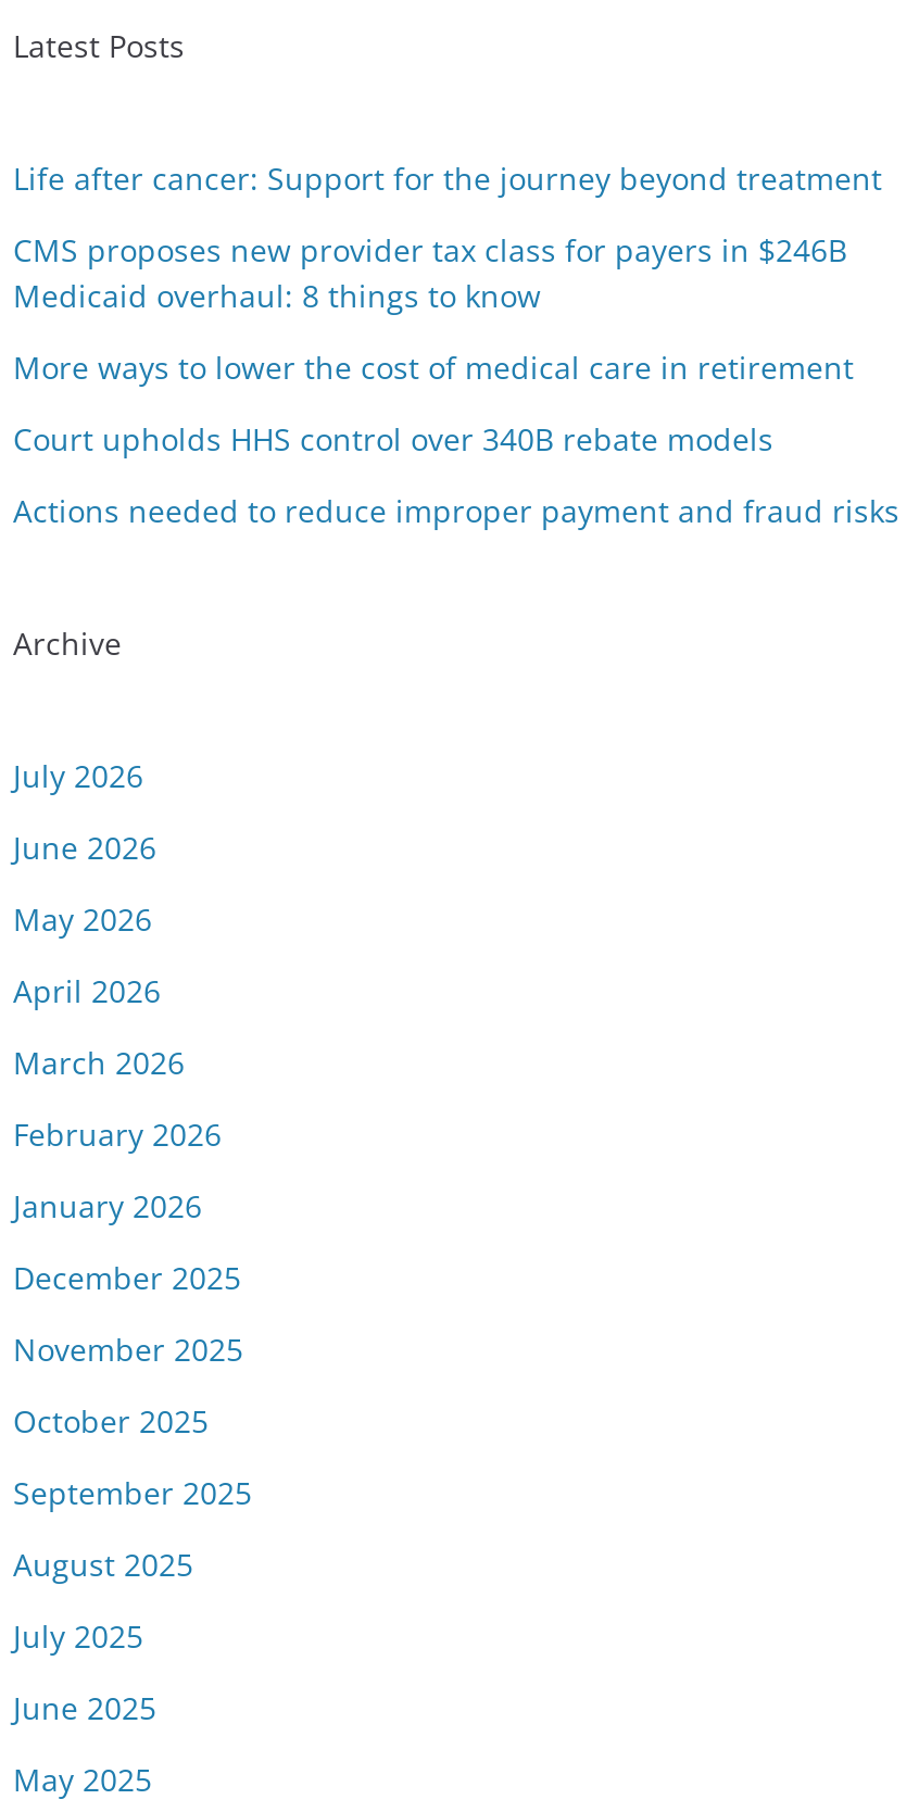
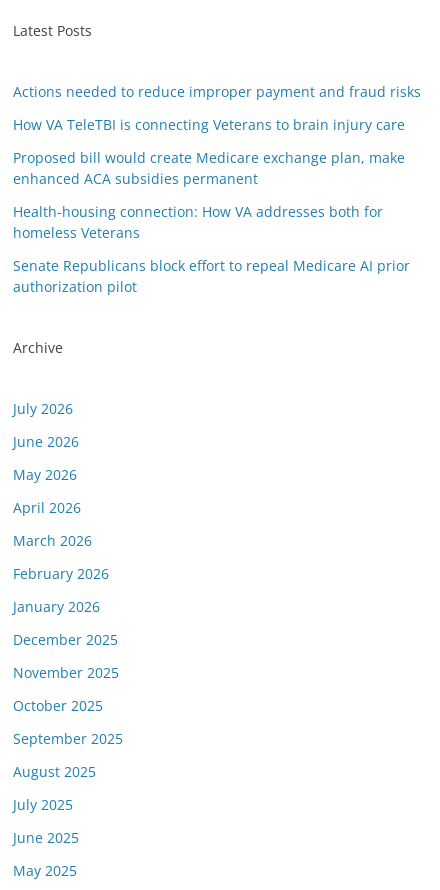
[13,158,882,460] Life after cancer: Support for the journey beyond treatment | CMS proposes new provider tax class for payers in $246B | Medicaid overhaul: 8 things to know | More ways to lower the cost of medical care in retirement | Court upholds HHS control over 340B rebate models -> none
moved [13,490,899,531] -> [13,82,421,101]: Actions needed to reduce improper payment and fraud risks
none -> [13,115,410,296] How VA TeleTBI is connecting Veterans to brain injury care | Proposed bill would create Medicare exchange plan, make | enhanced ACA subsidies permanent | Health-housing connection: How VA addresses both for | homeless Veterans | Senate Republicans block effort to repeal Medicare AI prior | authorization pilot

